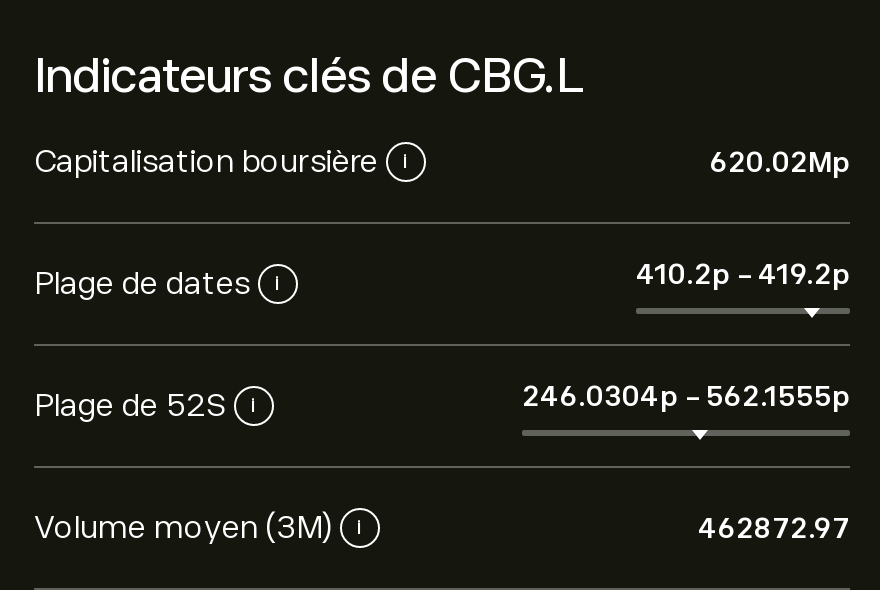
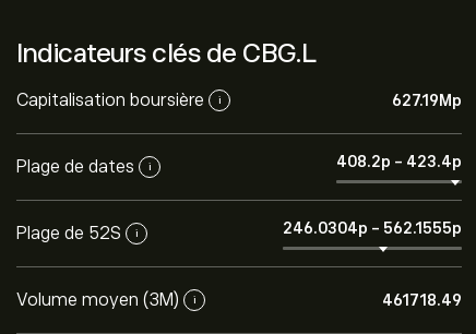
[710,146,850,178] 620.02Mp -> [392,92,462,109] 627.19Mp
[636,257,850,289] 410.2p - 419.2p -> [336,152,462,170] 408.2p - 423.4p
[698,512,850,544] 462872.97 -> [382,291,462,309] 461718.49

